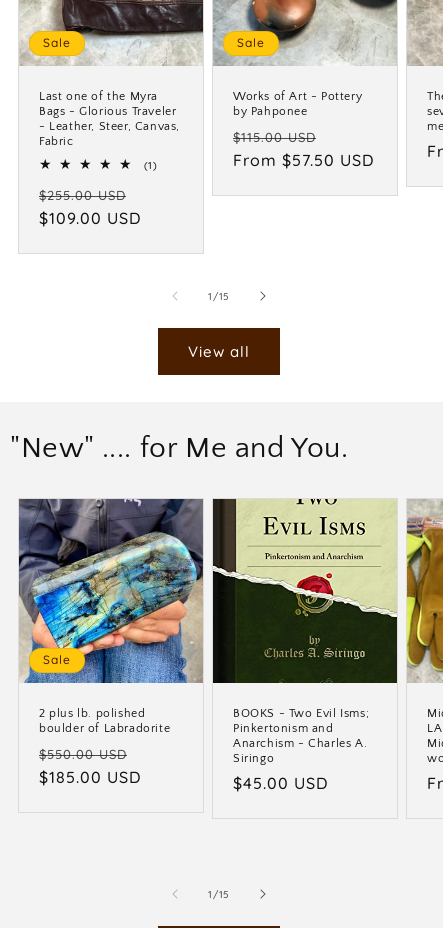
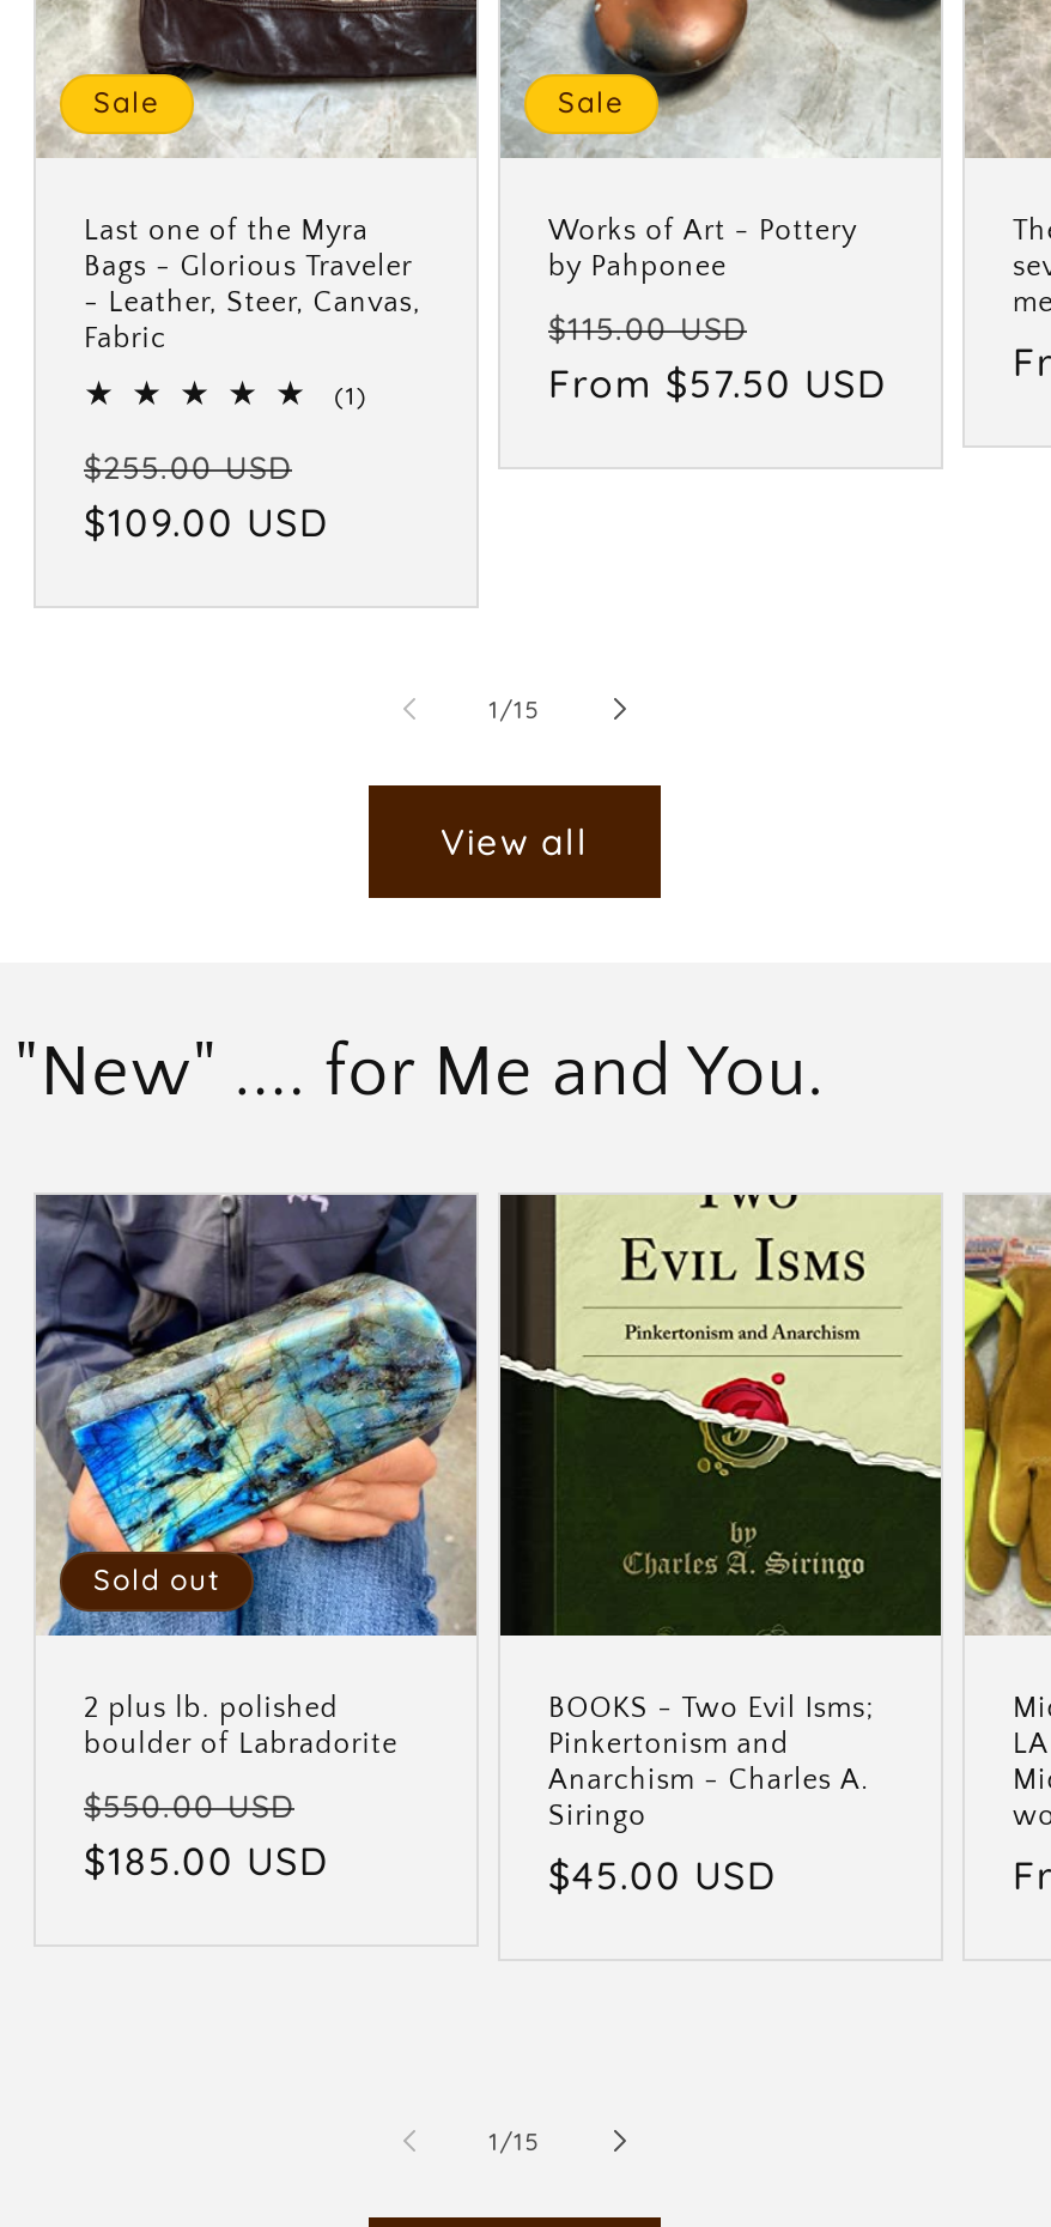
[43,652,71,667] Sale -> [93,1561,220,1597] Sold out

